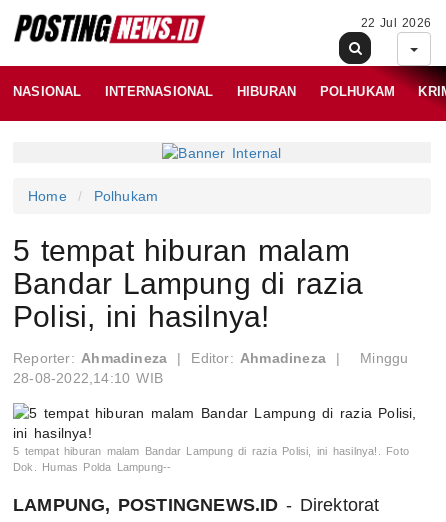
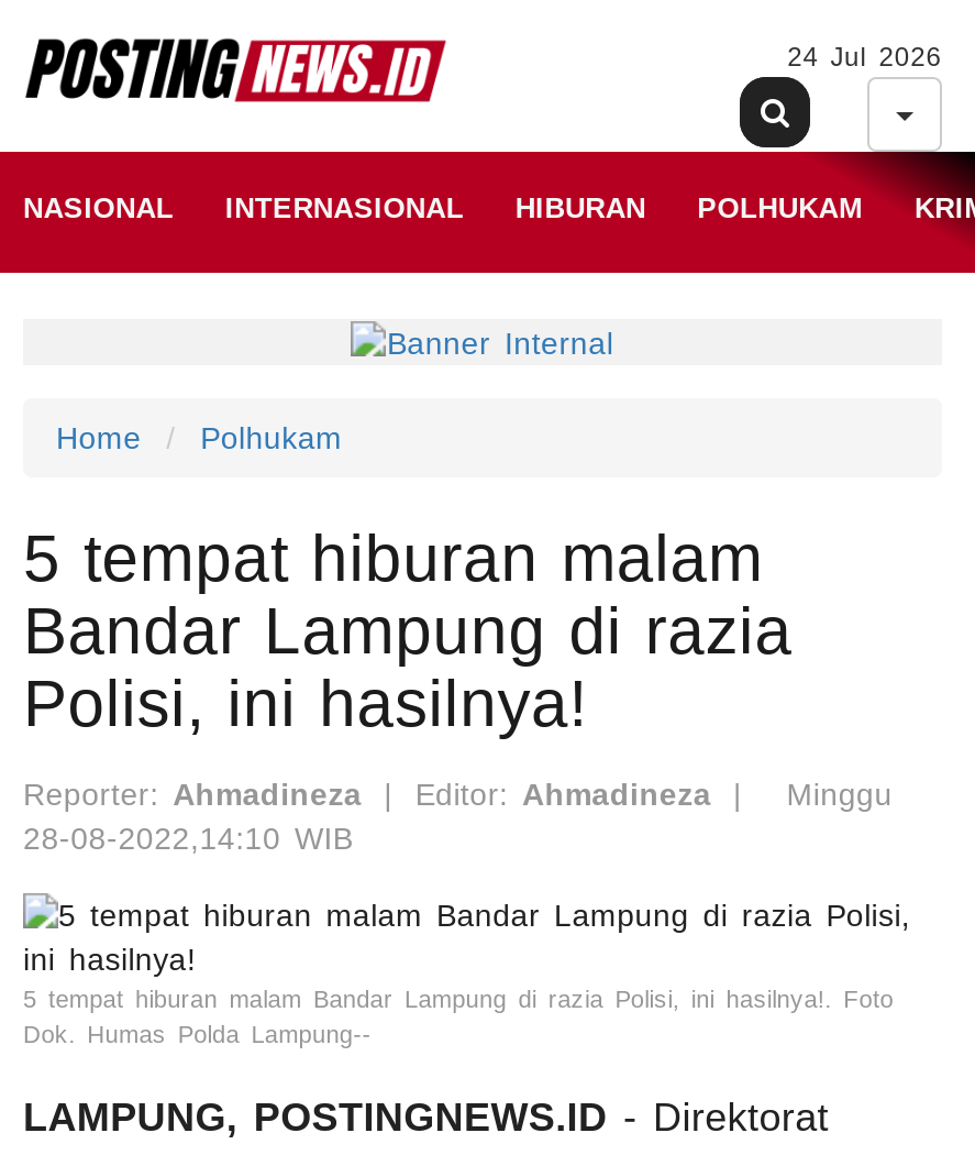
[361,16,431,30] 22 Jul 2026 -> [787,42,942,73] 24 Jul 2026

